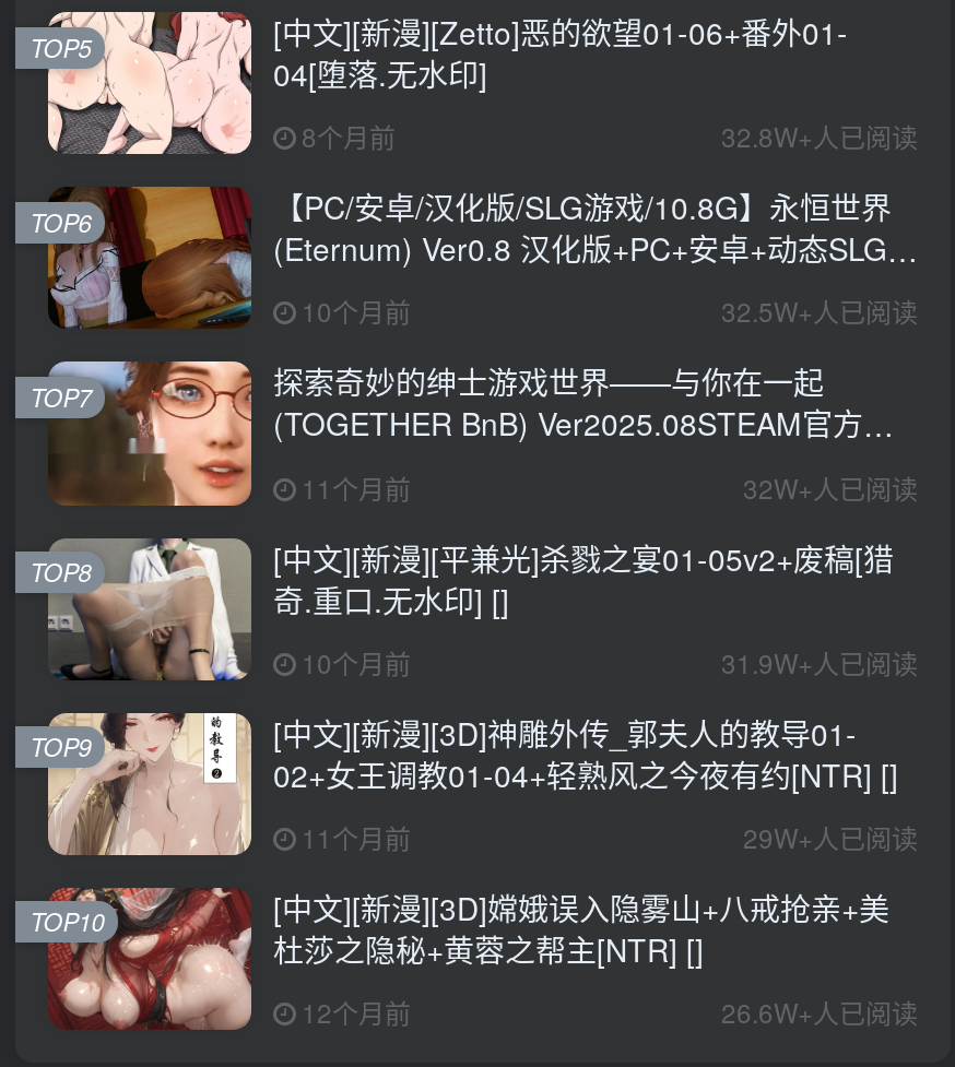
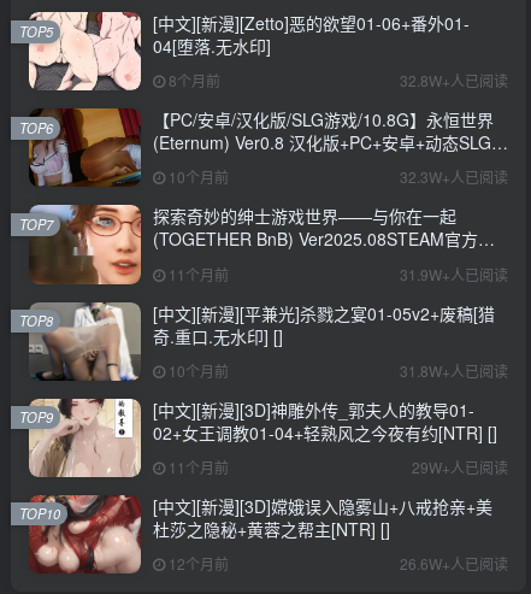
[721,293,918,330] 32.5W+人已阅读 -> [400,167,508,187] 32.3W+人已阅读
[743,468,918,505] 32W+人已阅读 -> [400,263,508,284] 31.9W+人已阅读
[721,643,918,680] 31.9W+人已阅读 -> [400,360,508,380] 31.8W+人已阅读

